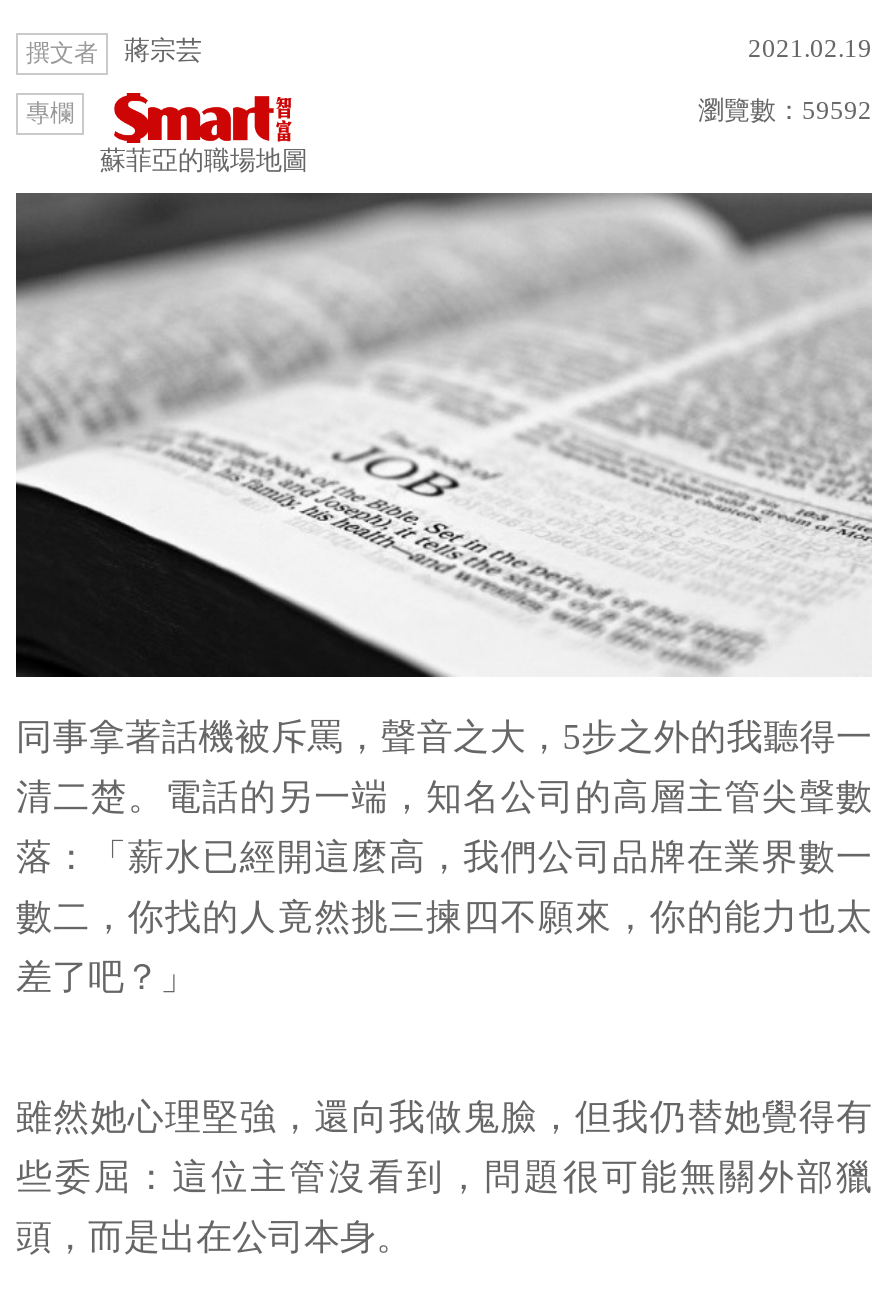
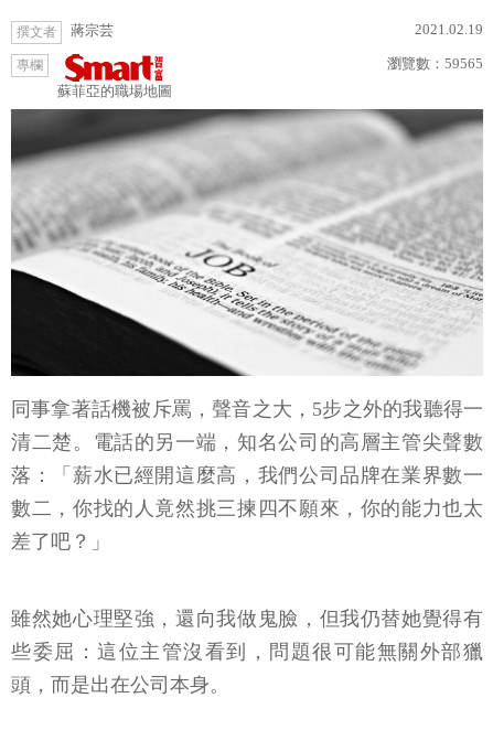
[698,95,872,125] 瀏覽數：59592 -> [387,55,483,72] 瀏覽數：59565

